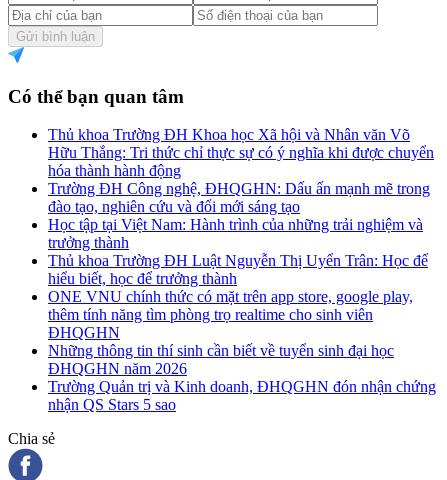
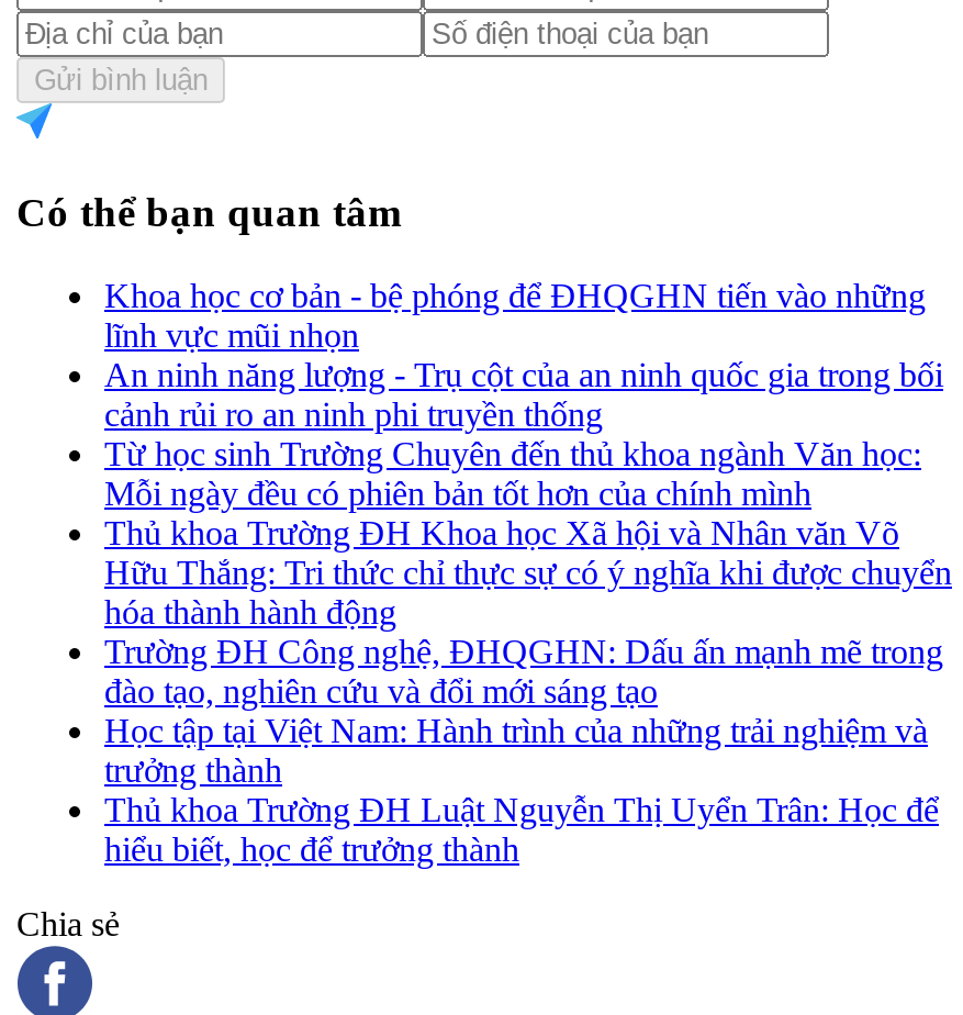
none -> [104,277,943,512] Khoa học cơ bản - bệ phóng để ĐHQGHN tiến vào những | lĩnh vực mũi nhọn | An ninh năng lượng - Trụ cột của an ninh quốc gia trong bối | cảnh rủi ro an ninh phi truyền thống | Từ học sinh Trường Chuyên đến thủ khoa ngành Văn học: | Mỗi ngày đều có phiên bản tốt hơn của chính mình
moved [48,126,434,287] -> [104,515,952,868]: Thủ khoa Trường ĐH Khoa học Xã hội và Nhân văn Võ | Hữu Thắng: Tri thức chỉ thực sự có ý nghĩa khi được chuyển | hóa thành hành động | ... | Thủ khoa Trường ĐH Luật Nguyễn Thị Uyển Trân: Học để | hiểu biết, học để trưởng thành
[48,288,436,413] ONE VNU chính thức có mặt trên app store, google play, | thêm tính năng tìm phòng trọ realtime cho sinh viên | ĐHQGHN | Những thông tin thí sinh cần biết về tuyển sinh đại học | ĐHQGHN năm 2026 | Trường Quản trị và Kinh doanh, ĐHQGHN đón nhận chứng | nhận QS Stars 5 sao -> none

